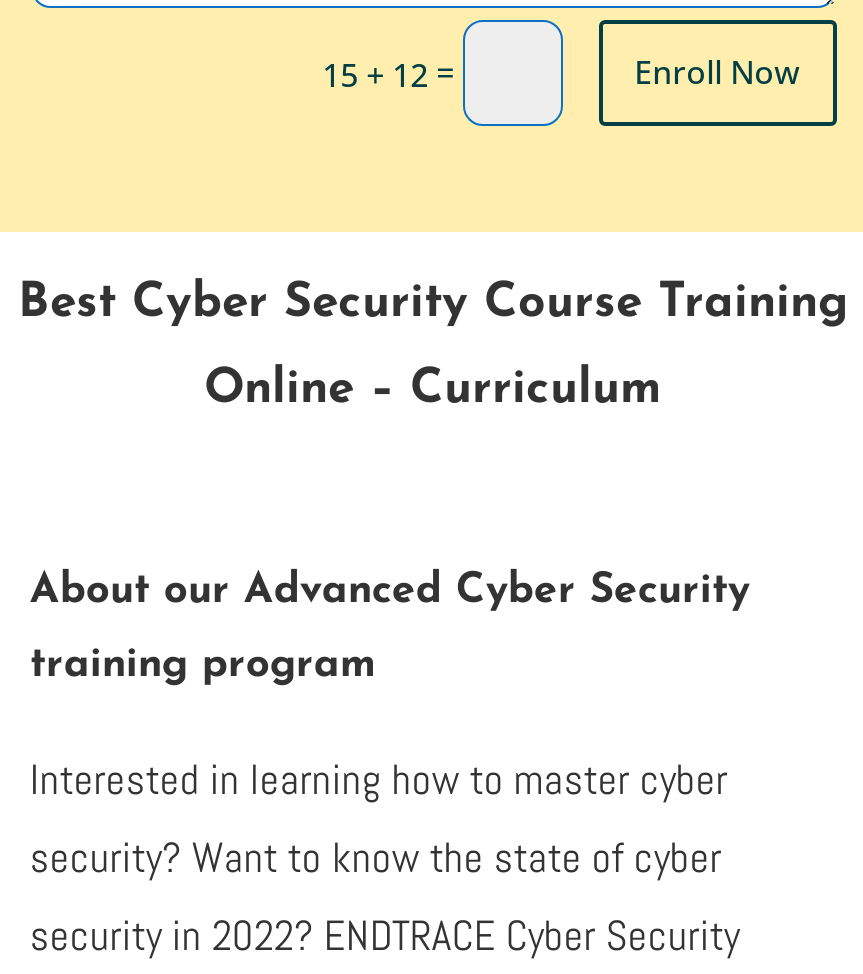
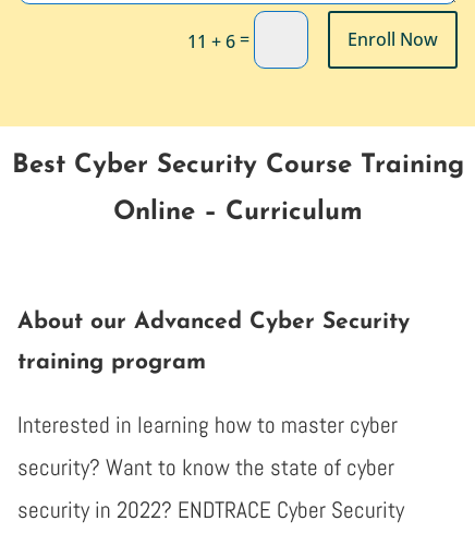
[322,50,462,98] 15 + 12 = -> [187,27,253,53] 11 + 6 =

